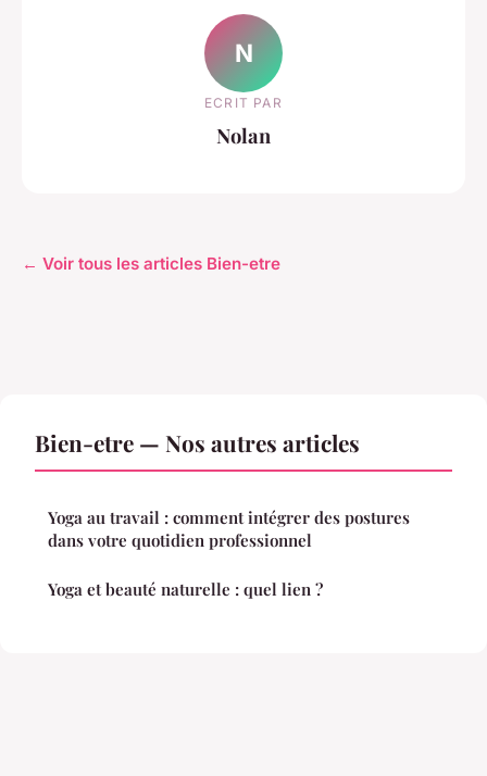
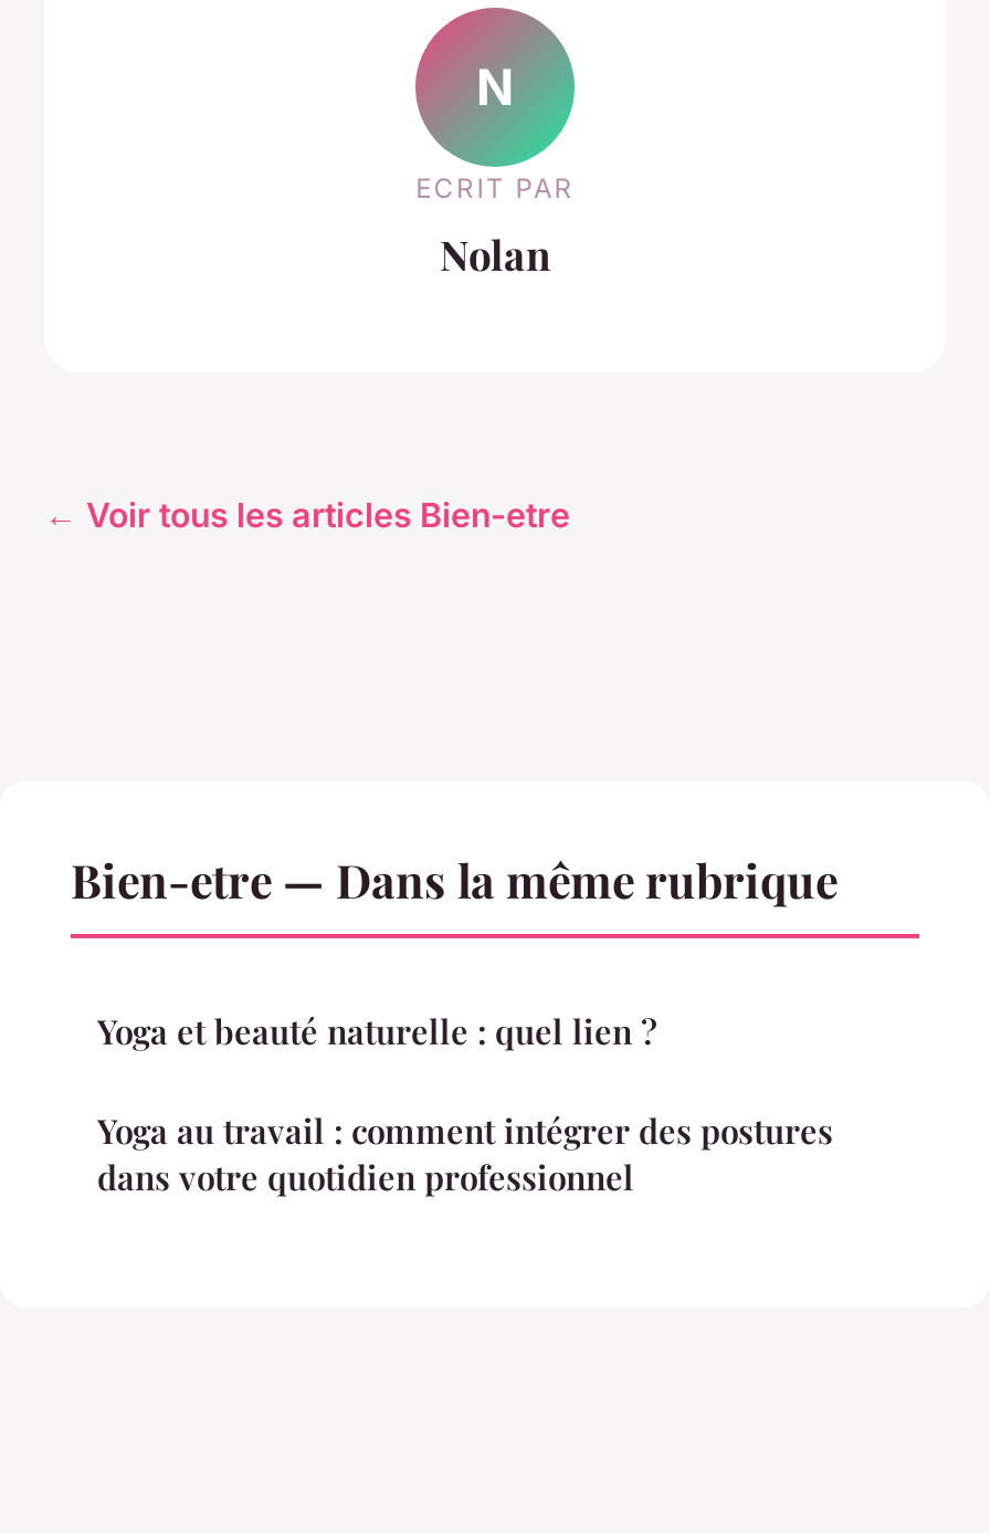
[35,427,360,457] Bien-etre — Nos autres articles -> [71,848,838,909] Bien-etre — Dans la même rubrique
moved [48,506,410,551] -> [97,1108,833,1199]: Yoga au travail : comment intégrer des postures | dans votre quotidien professionnel
moved [48,578,323,600] -> [97,1009,656,1053]: Yoga et beauté naturelle : quel lien ?

